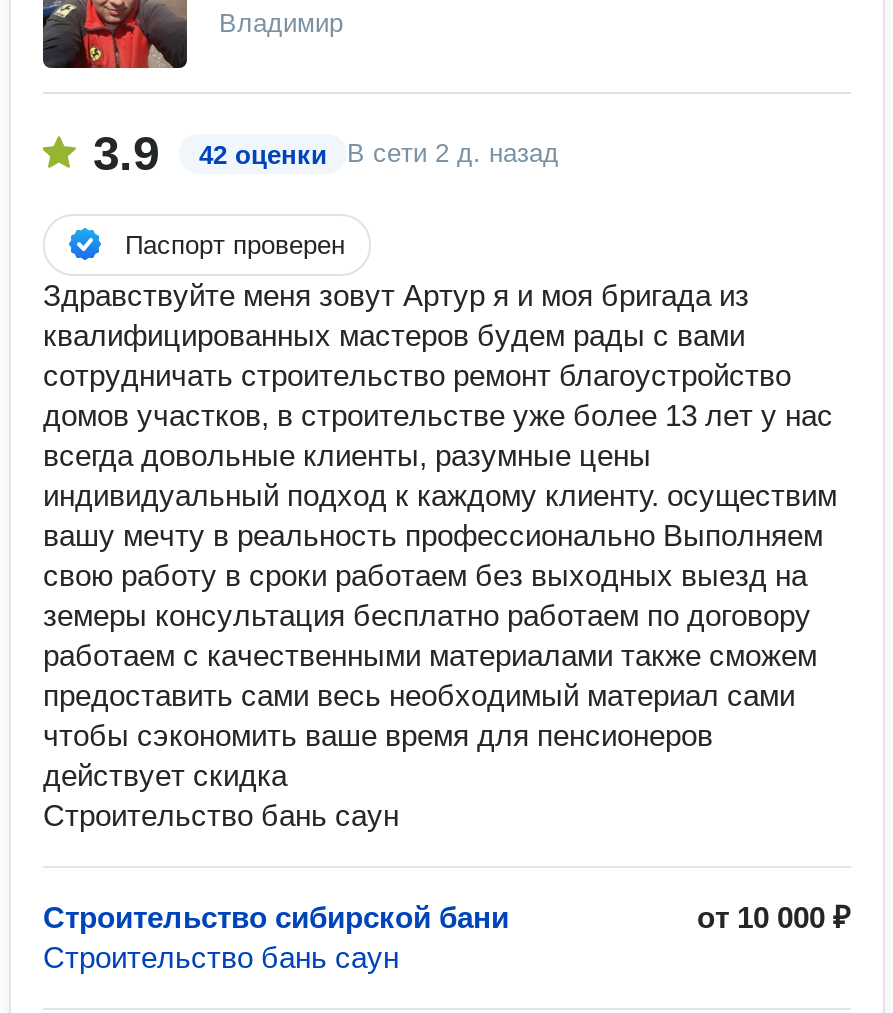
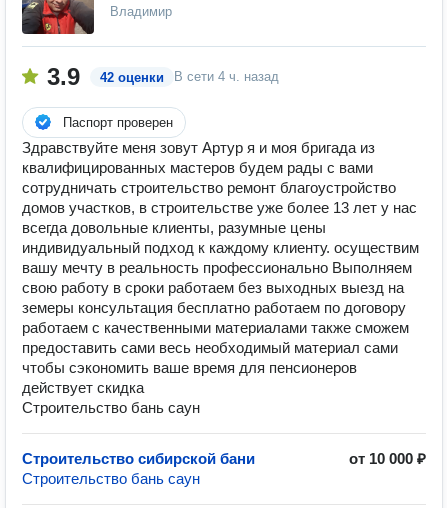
[93,126,559,180] 3.9 42 оценки В сети 2 д. назад -> [47,63,279,90] 3.9 42 оценки В сети 4 ч. назад

